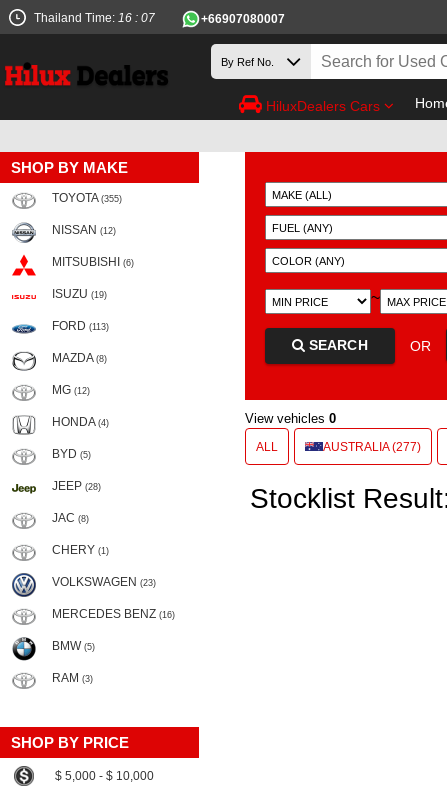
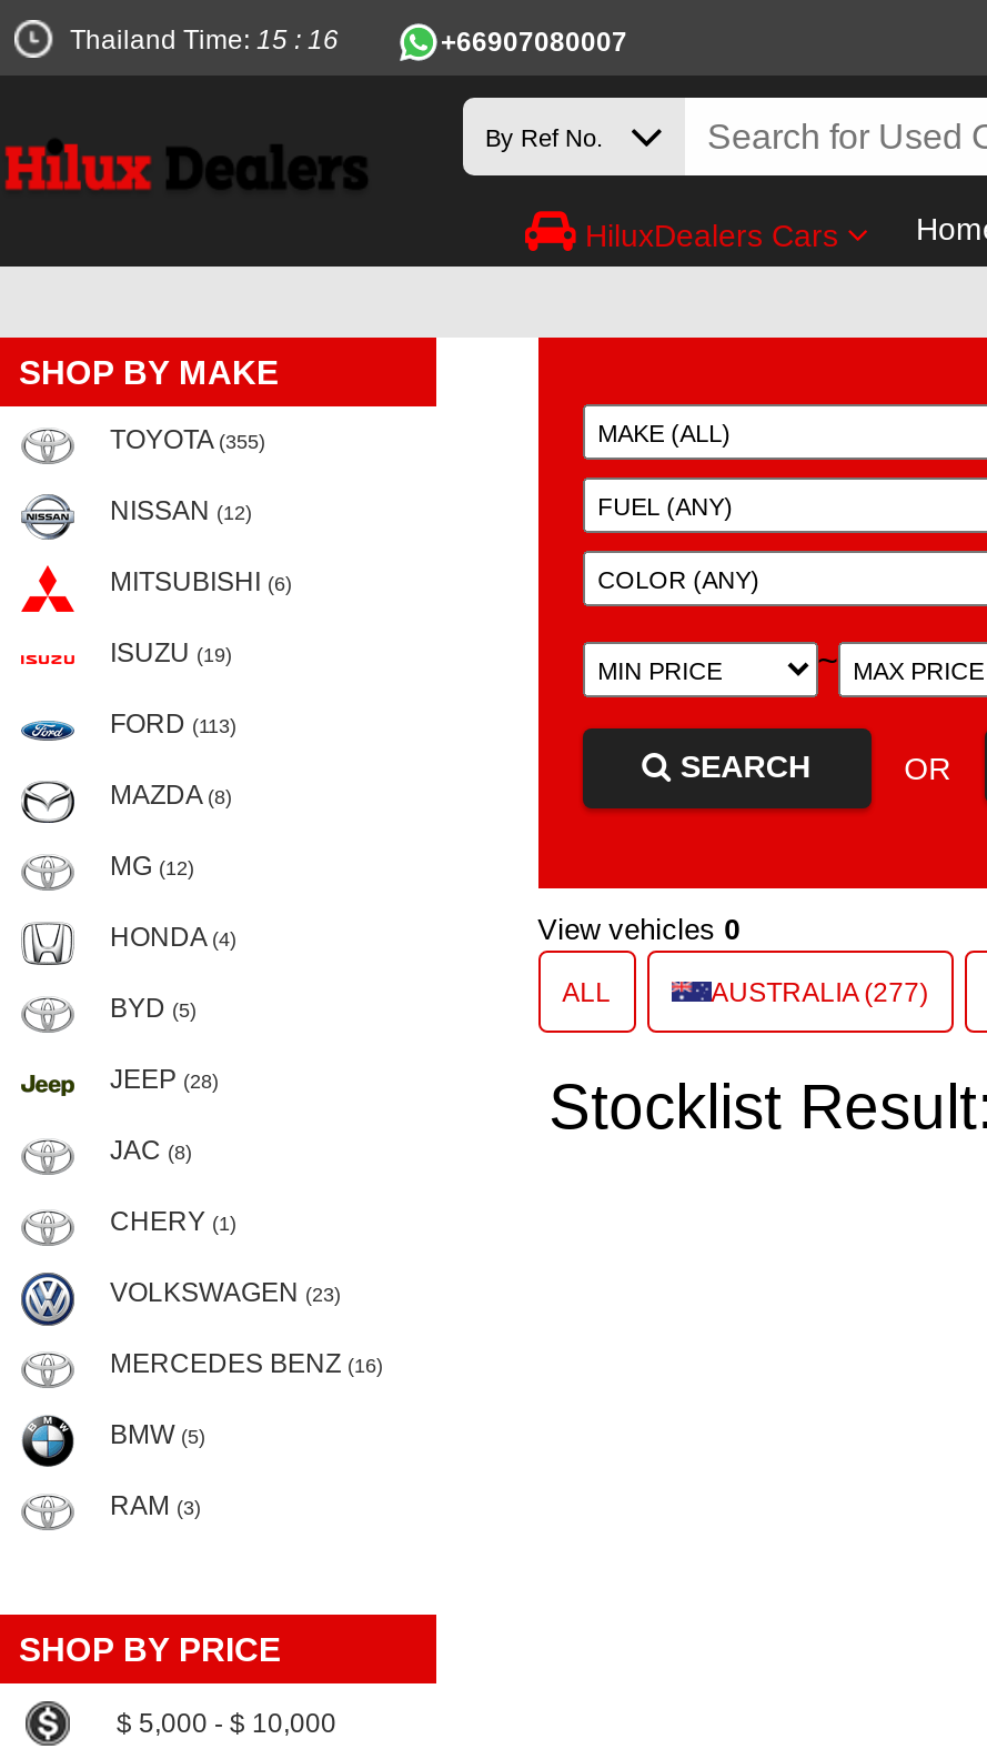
[34,11,155,25] Thailand Time: 16 : 07 -> [70,24,339,56] Thailand Time: 15 : 16

